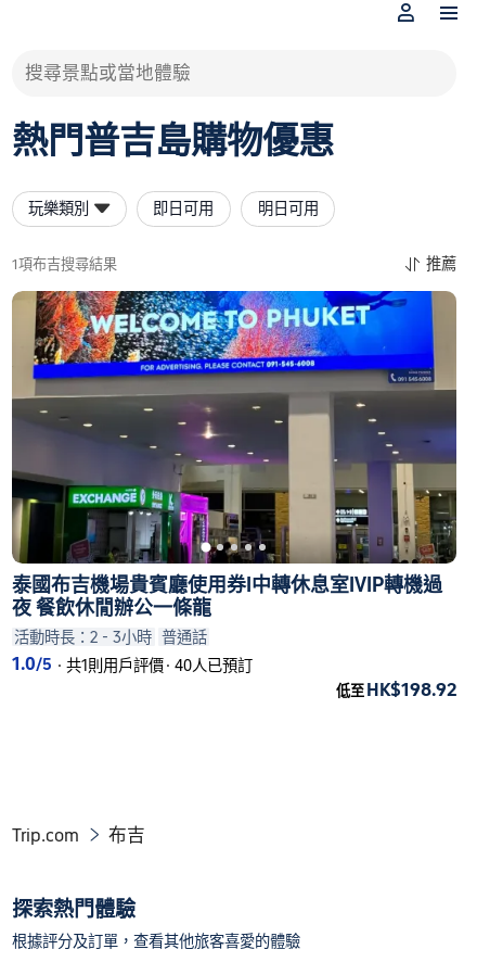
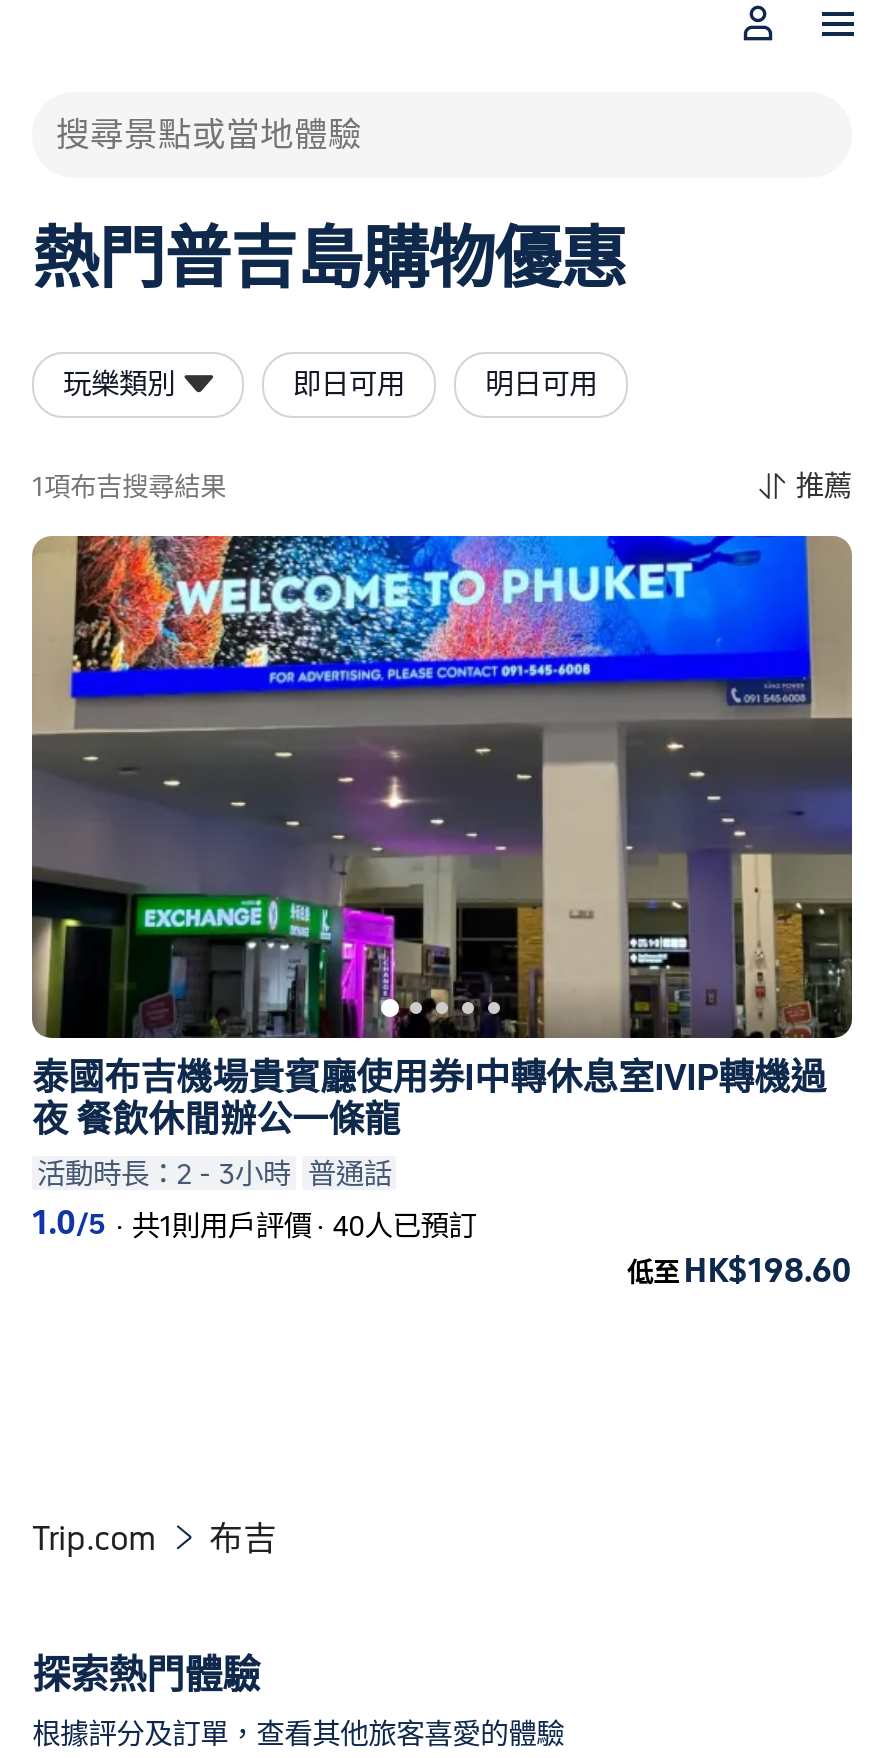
[336,678,456,700] 低至 HK$198.92 -> [627,1249,852,1289] 低至 HK$198.60

